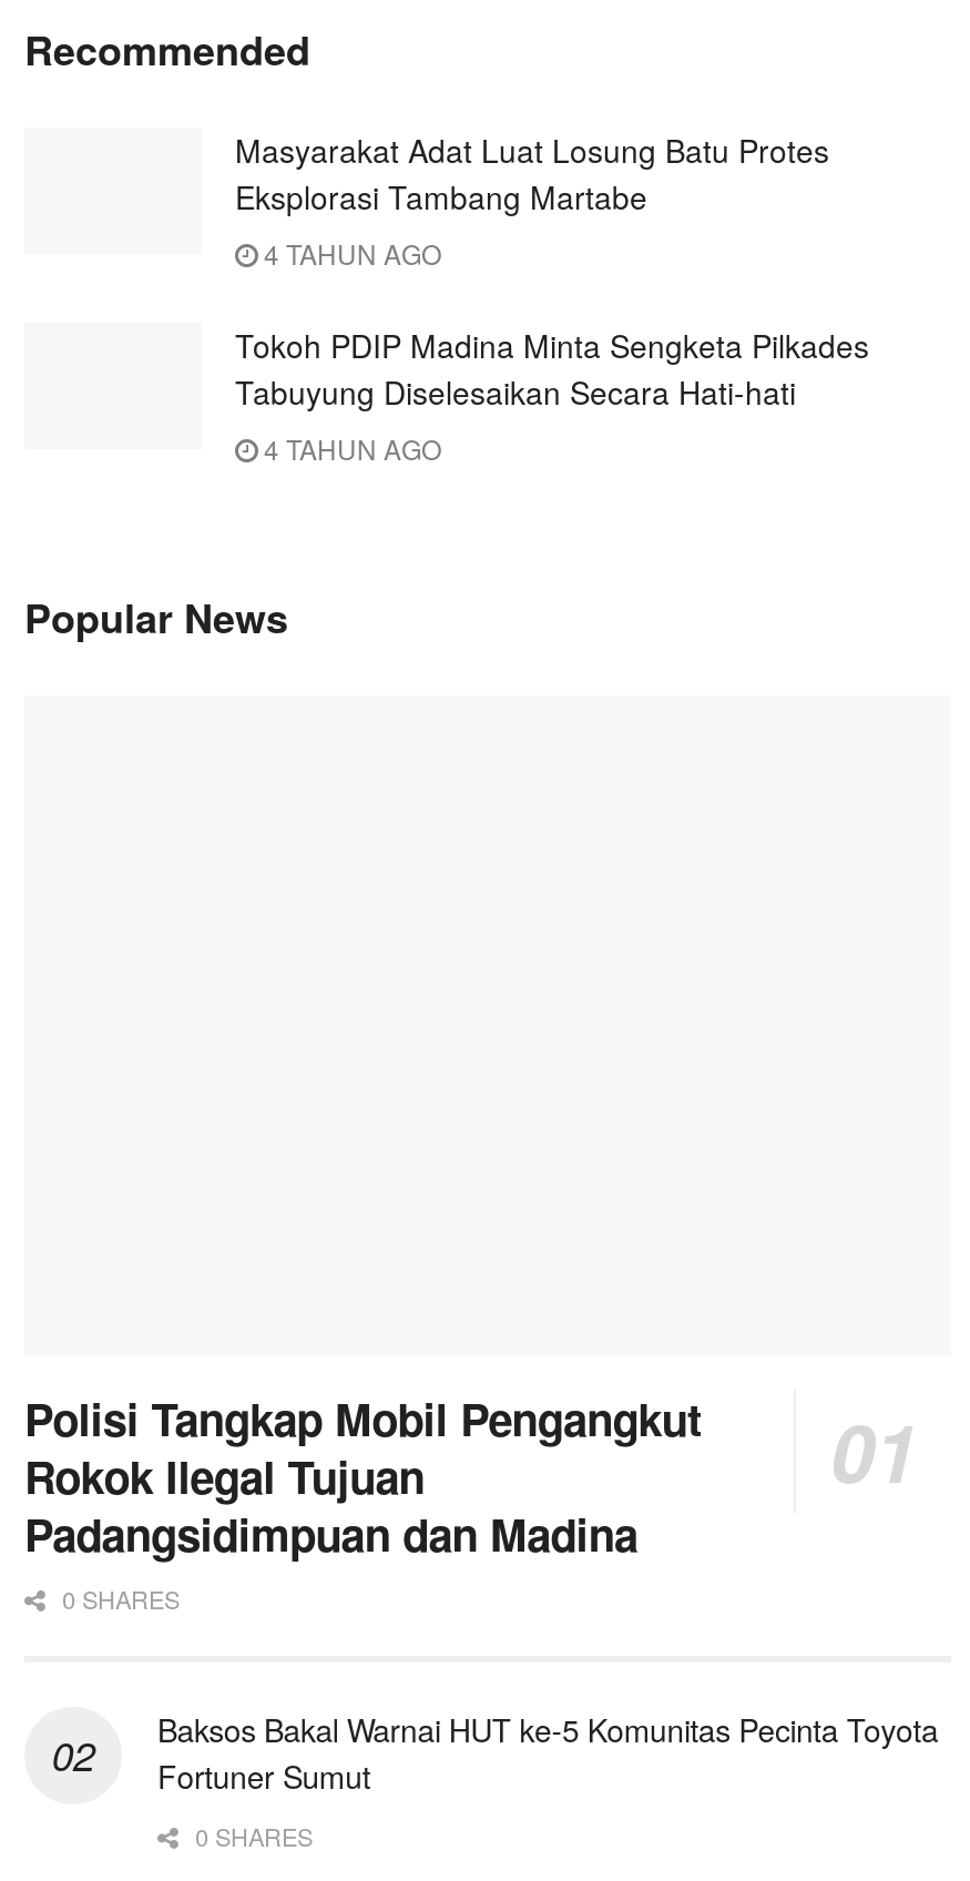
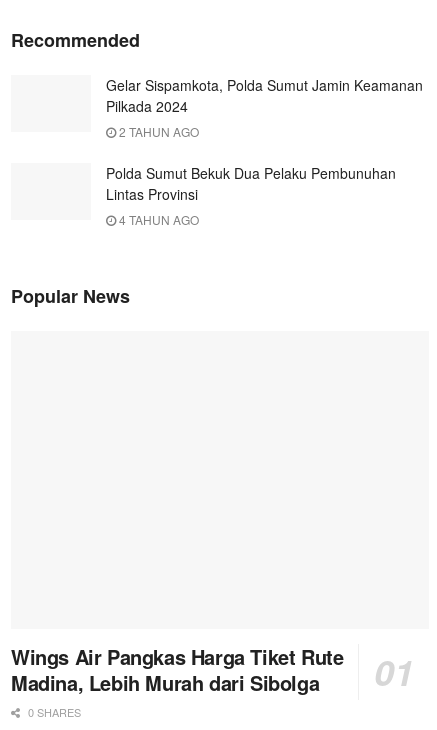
[235,126,829,271] Masyarakat Adat Luat Losung Batu Protes | Eksplorasi Tambang Martabe | 4 TAHUN AGO -> [106,74,423,139] Gelar Sispamkota, Polda Sumut Jamin Keamanan | Pilkada 2024 | 2 TAHUN AGO
[235,322,869,413] Tokoh PDIP Madina Minta Sengketa Pilkades | Tabuyung Diselesaikan Secara Hati-hati -> [106,162,396,203] Polda Sumut Bekuk Dua Pelaku Pembunuhan | Lintas Provinsi
[24,1386,938,1799] Polisi Tangkap Mobil Pengangkut | Rokok Ilegal Tujuan | Padangsidimpuan dan Madina | 0 SHARES | Baksos Bakal Warnai HUT ke-5 Komunitas Pecinta Toyota | Fortuner Sumut -> [11,642,343,697] Wings Air Pangkas Harga Tiket Rute | Madina, Lebih Murah dari Sibolga

